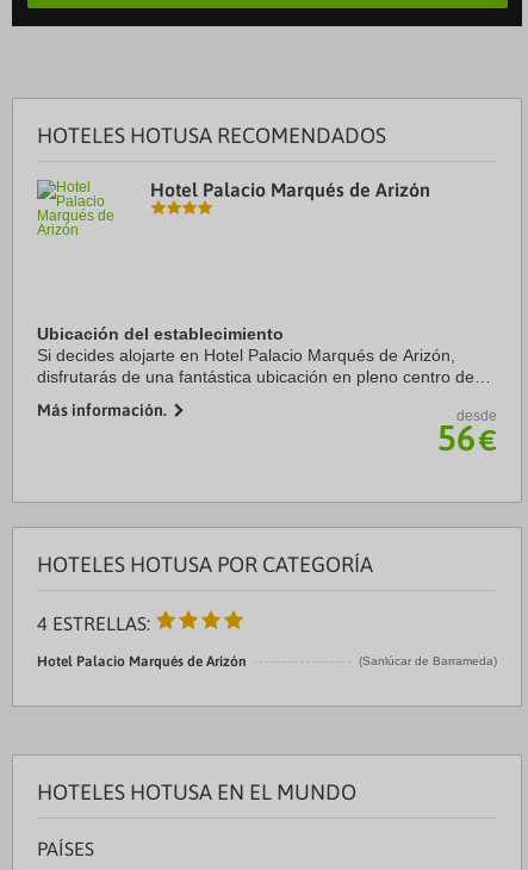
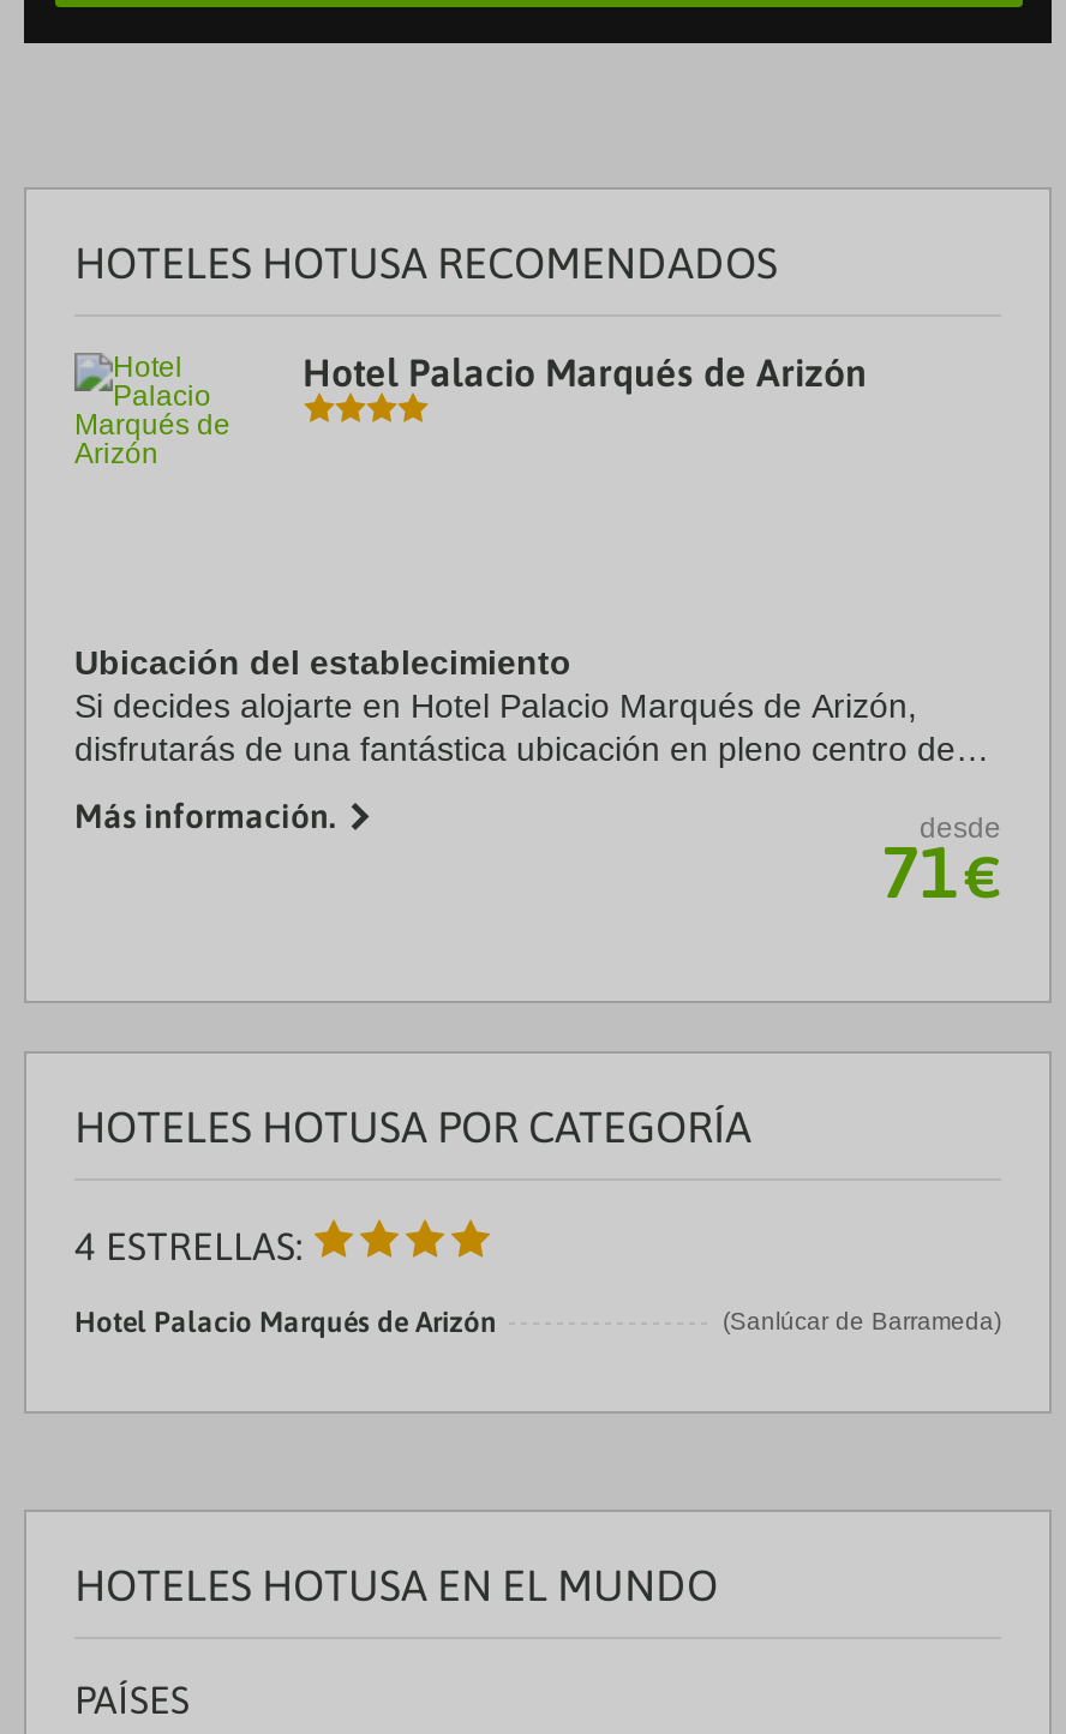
[437,417,497,458] 56 € -> [881,830,1001,912] 71 €

